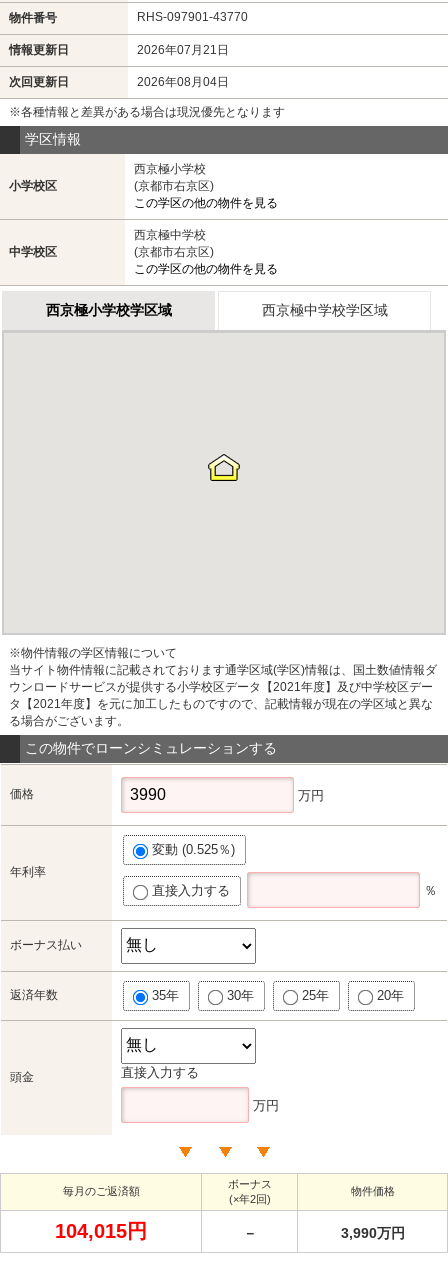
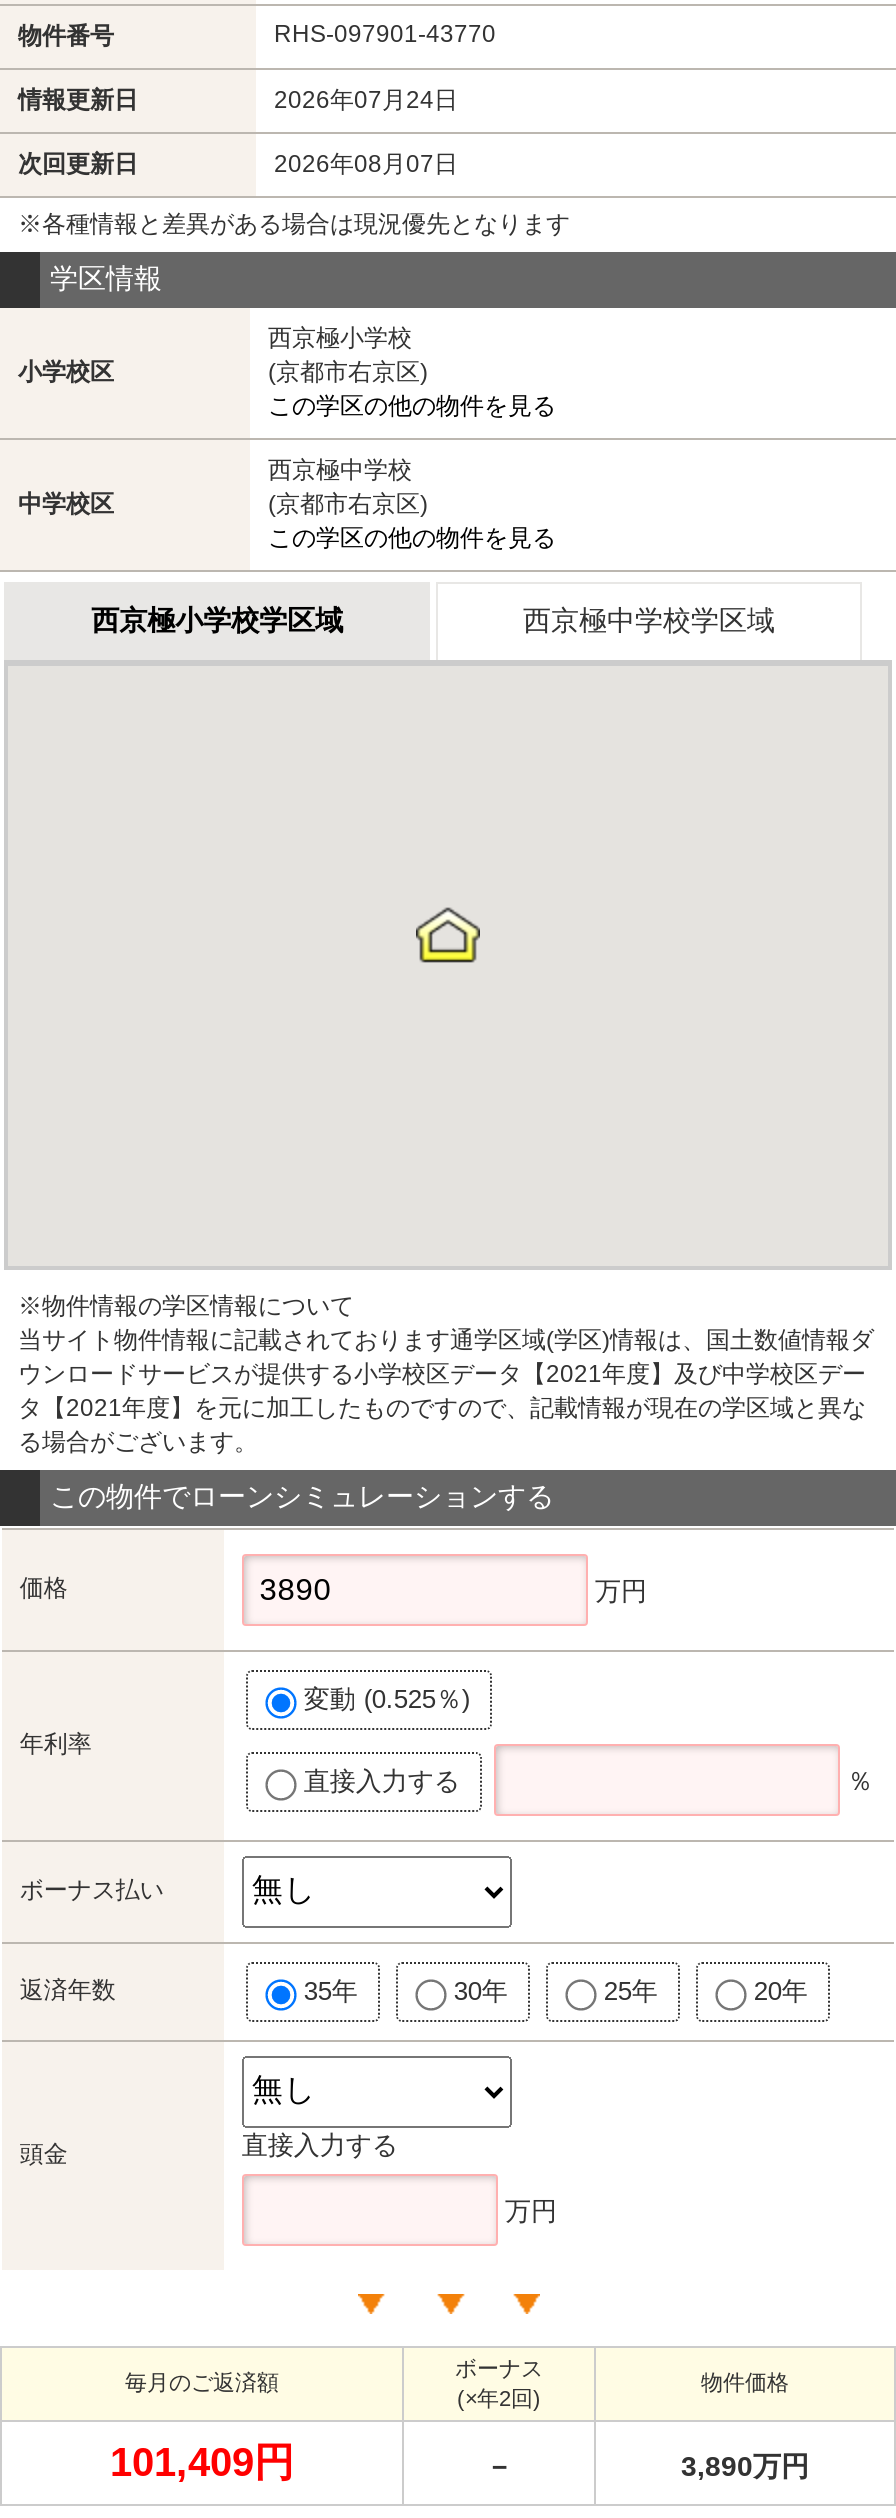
[137,43,229,57] 2026年07月21日 -> [274,86,458,114] 2026年07月24日
[137,75,229,89] 2026年08月04日 -> [274,150,458,178] 2026年08月07日
[55,1220,147,1242] 104,015円 -> [110,2440,294,2484] 101,409円
[340,1225,404,1241] 3,990万円 -> [681,2450,809,2482] 3,890万円

